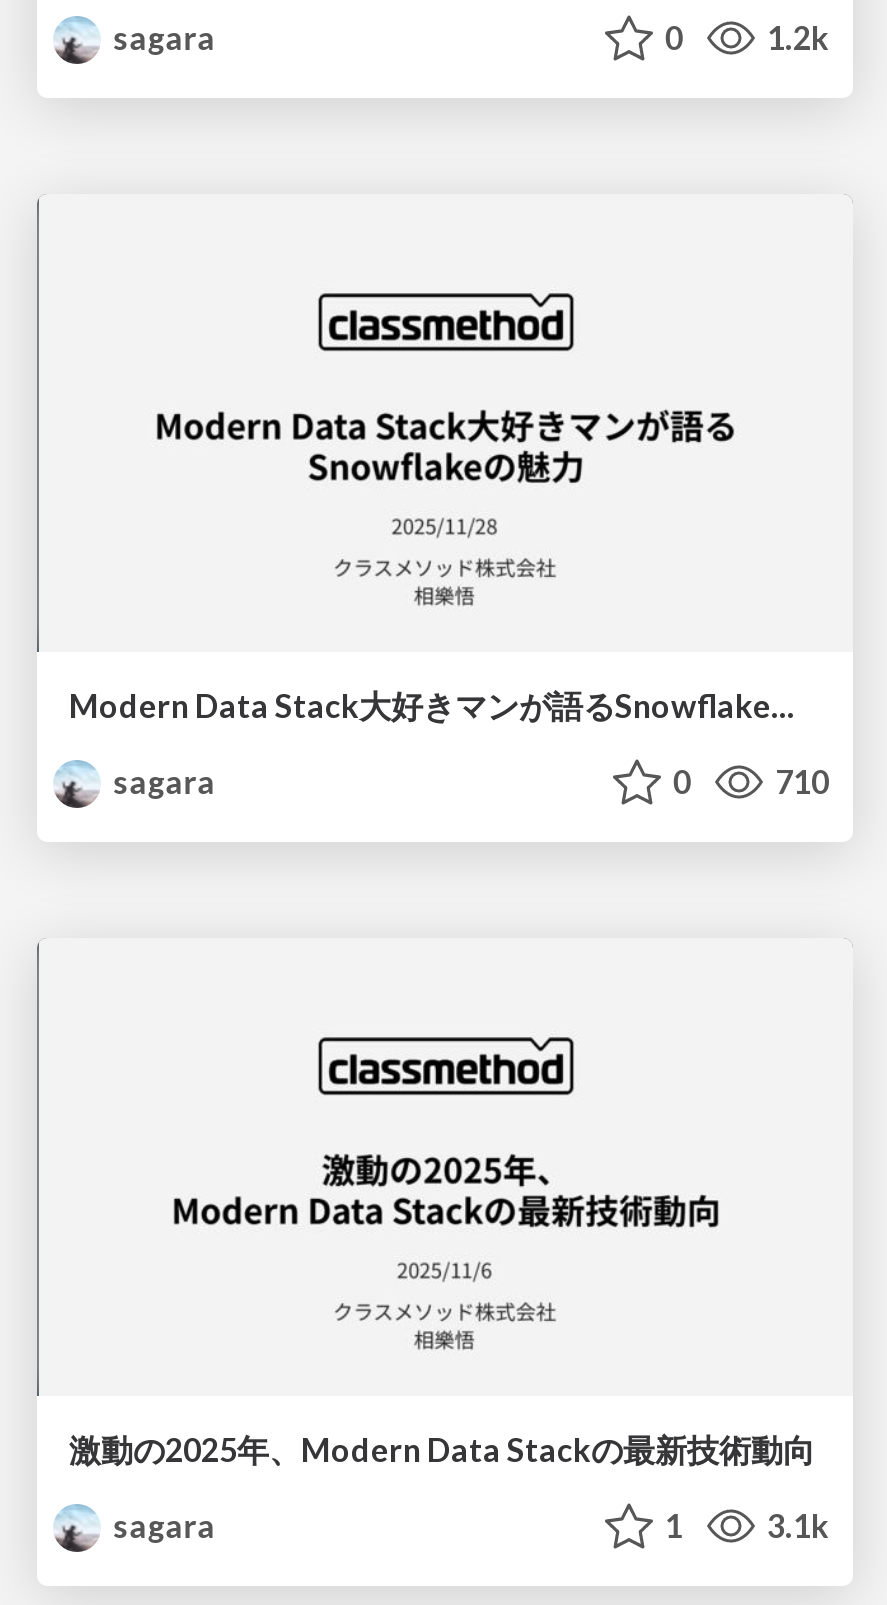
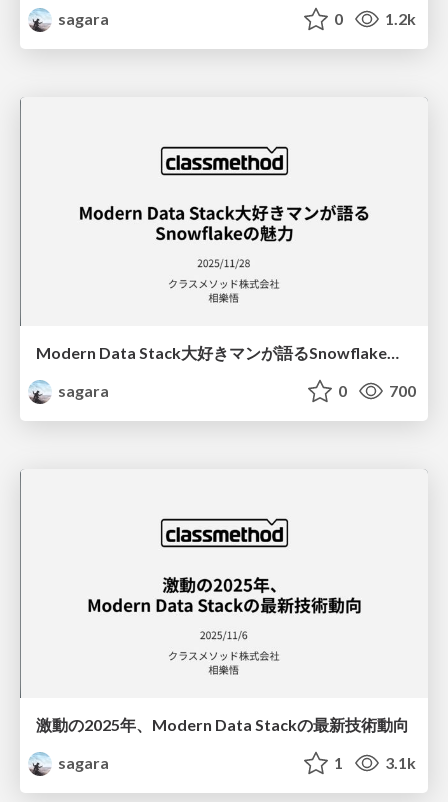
[769,762,829,800] 710 -> [386,381,416,400] 700

